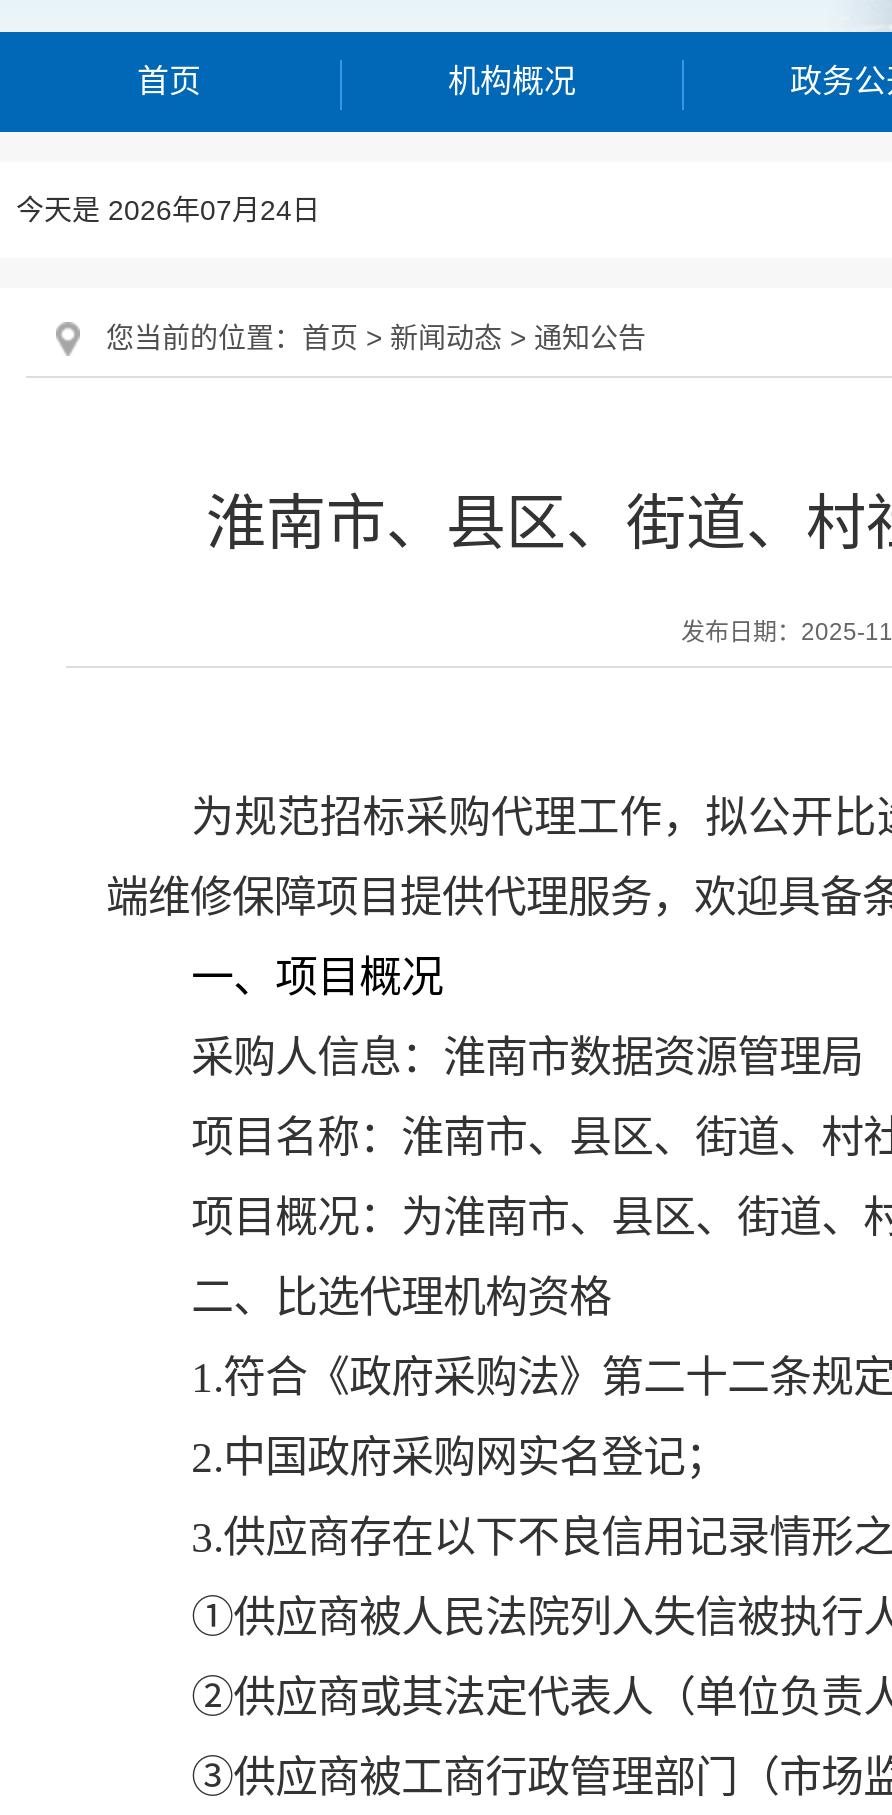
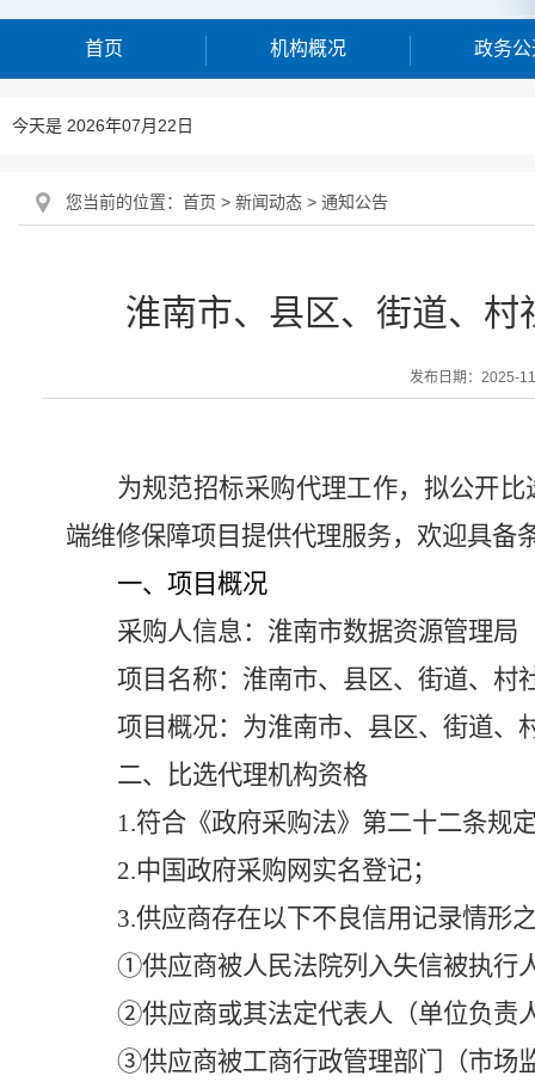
[16,194,320,226] 今天是 2026年07月24日 -> [12,116,193,135] 今天是 2026年07月22日

